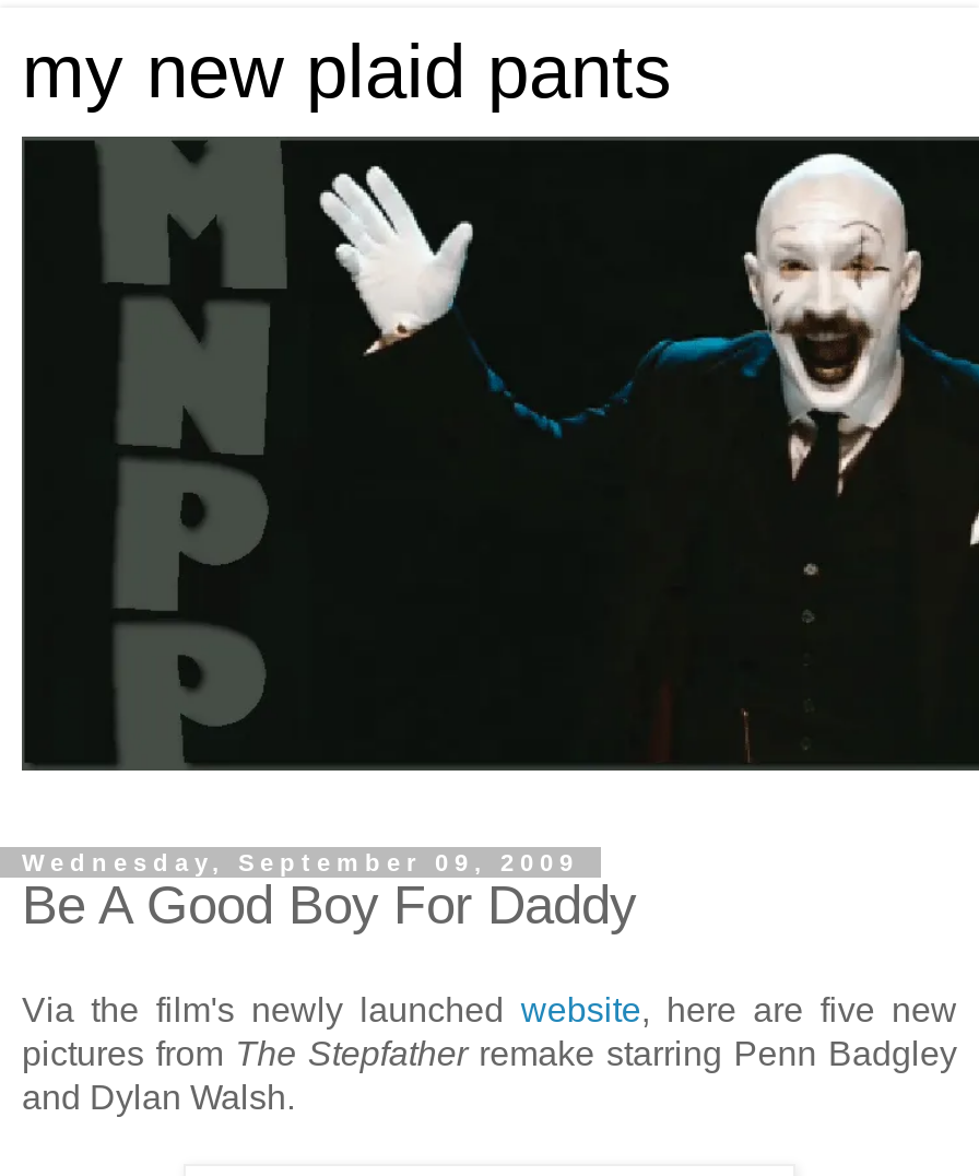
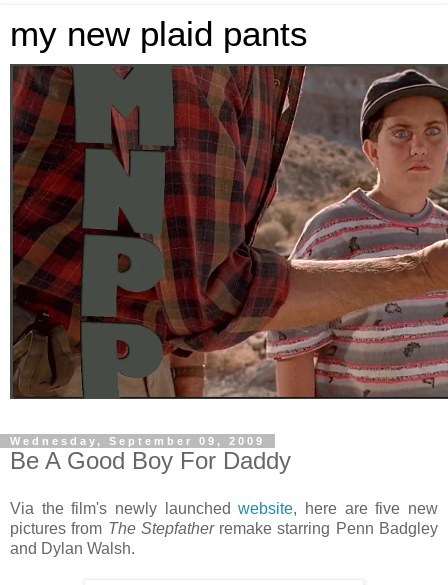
[26,139,972,768] [image] -> [11,65,445,398] [image]

